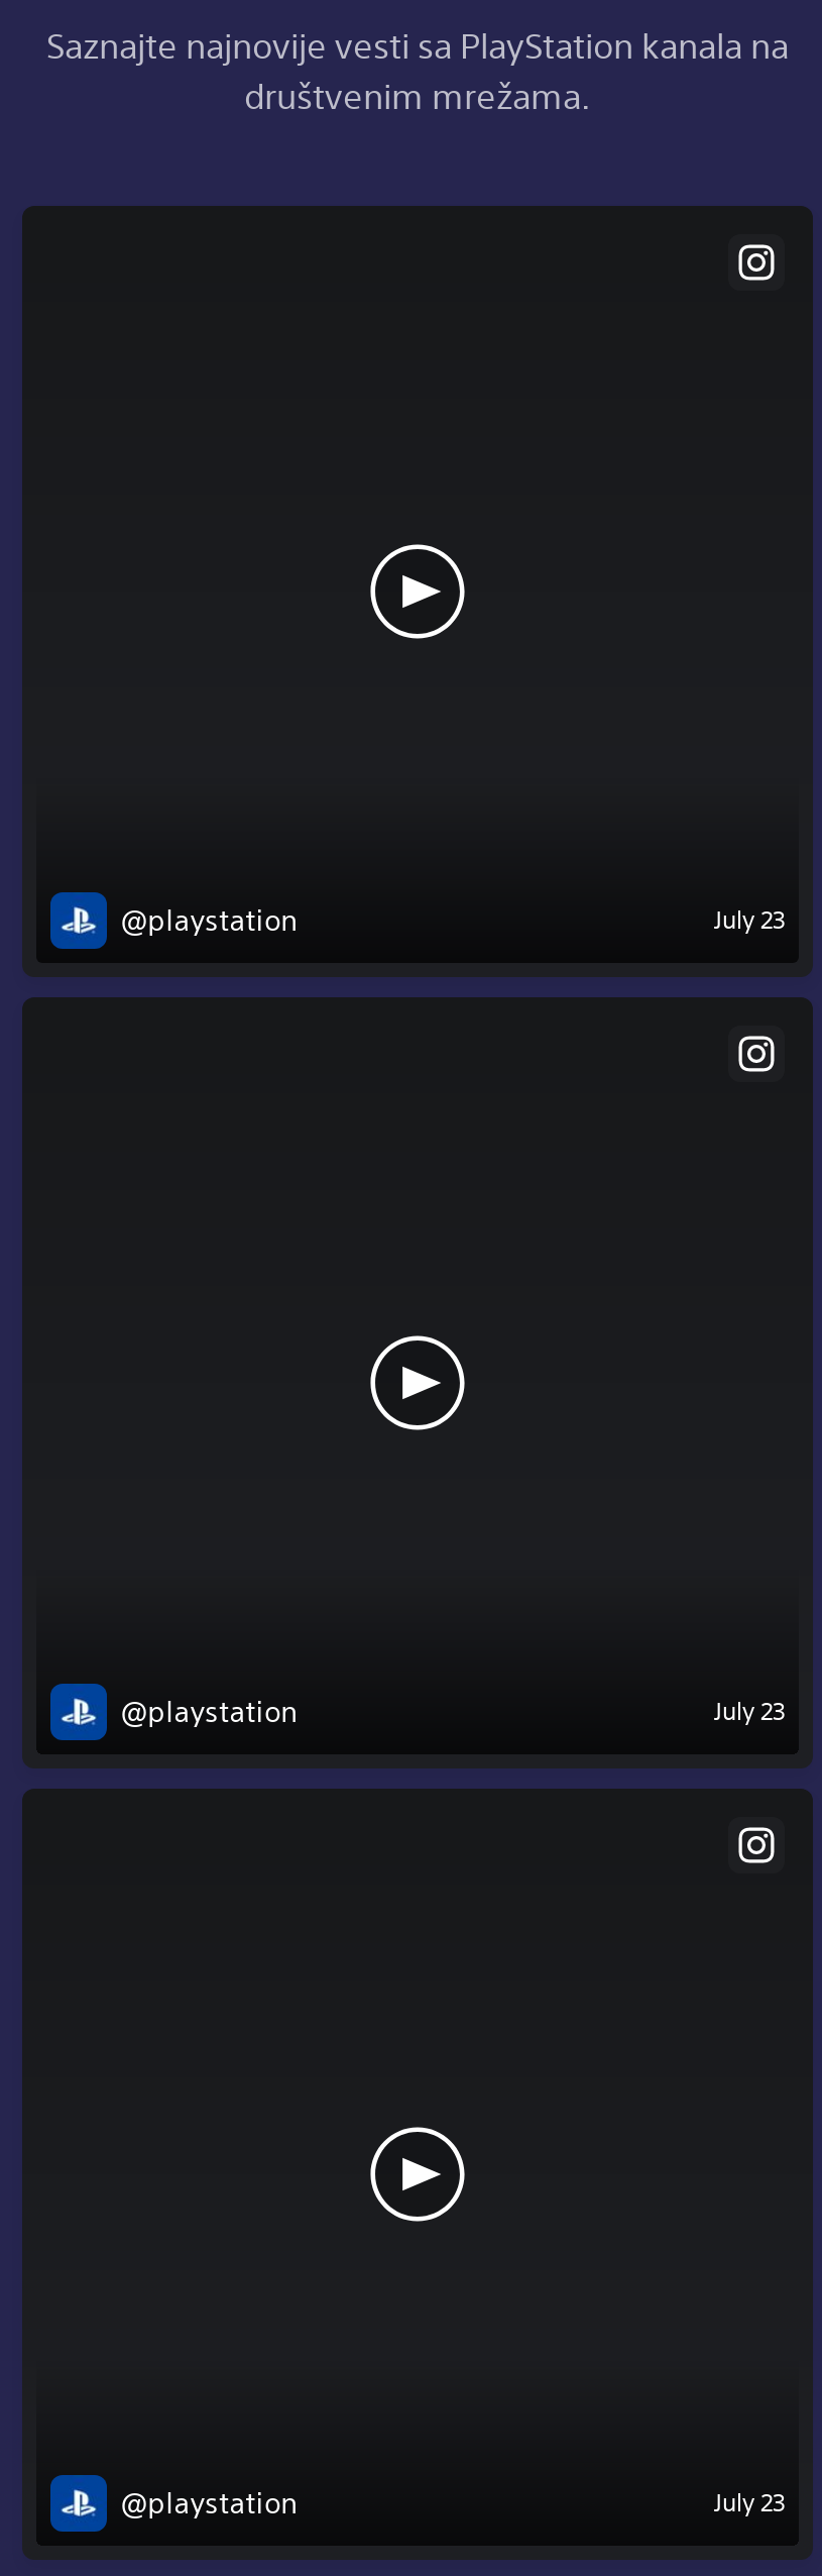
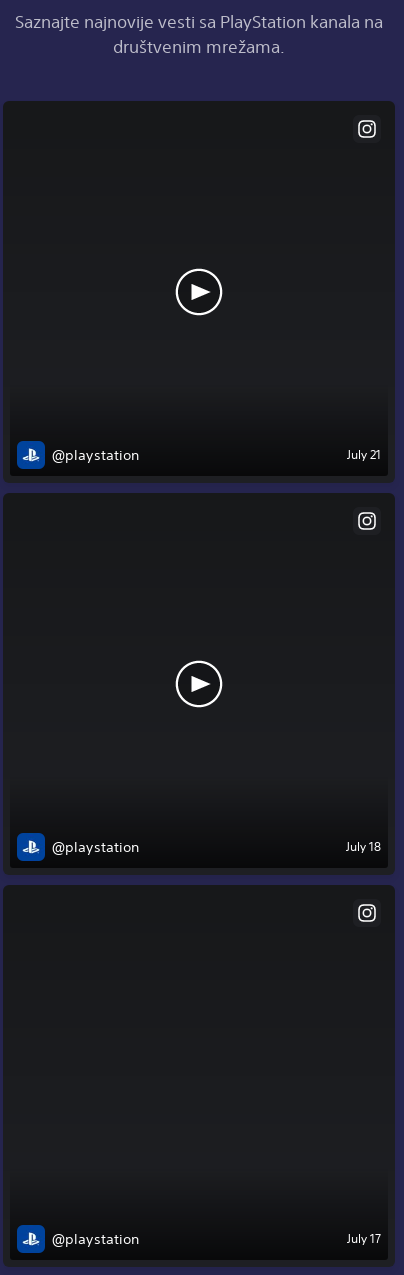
[714,902,785,937] July 23 -> [347,446,381,463] July 21
[714,1694,785,1728] July 23 -> [346,838,381,855] July 18
[367,2124,468,2225] [image] -> none
[714,2485,785,2519] July 23 -> [347,1230,381,1247] July 17

